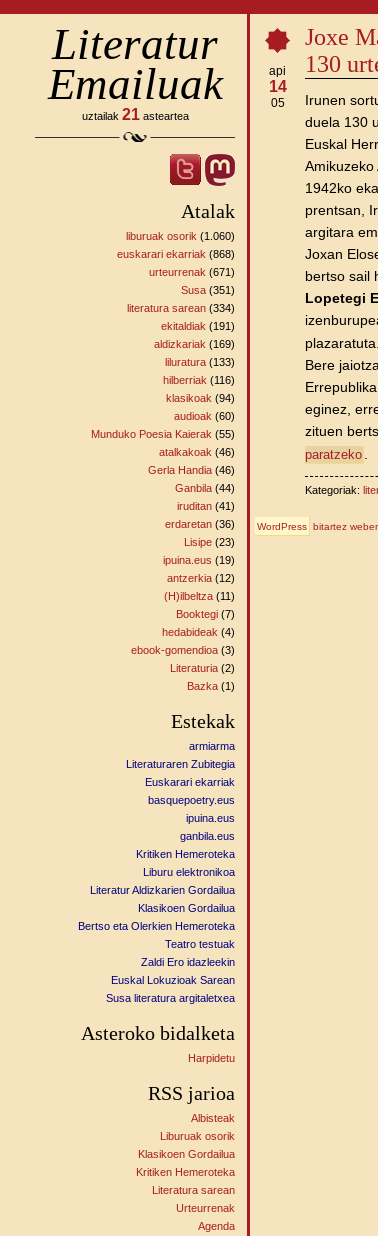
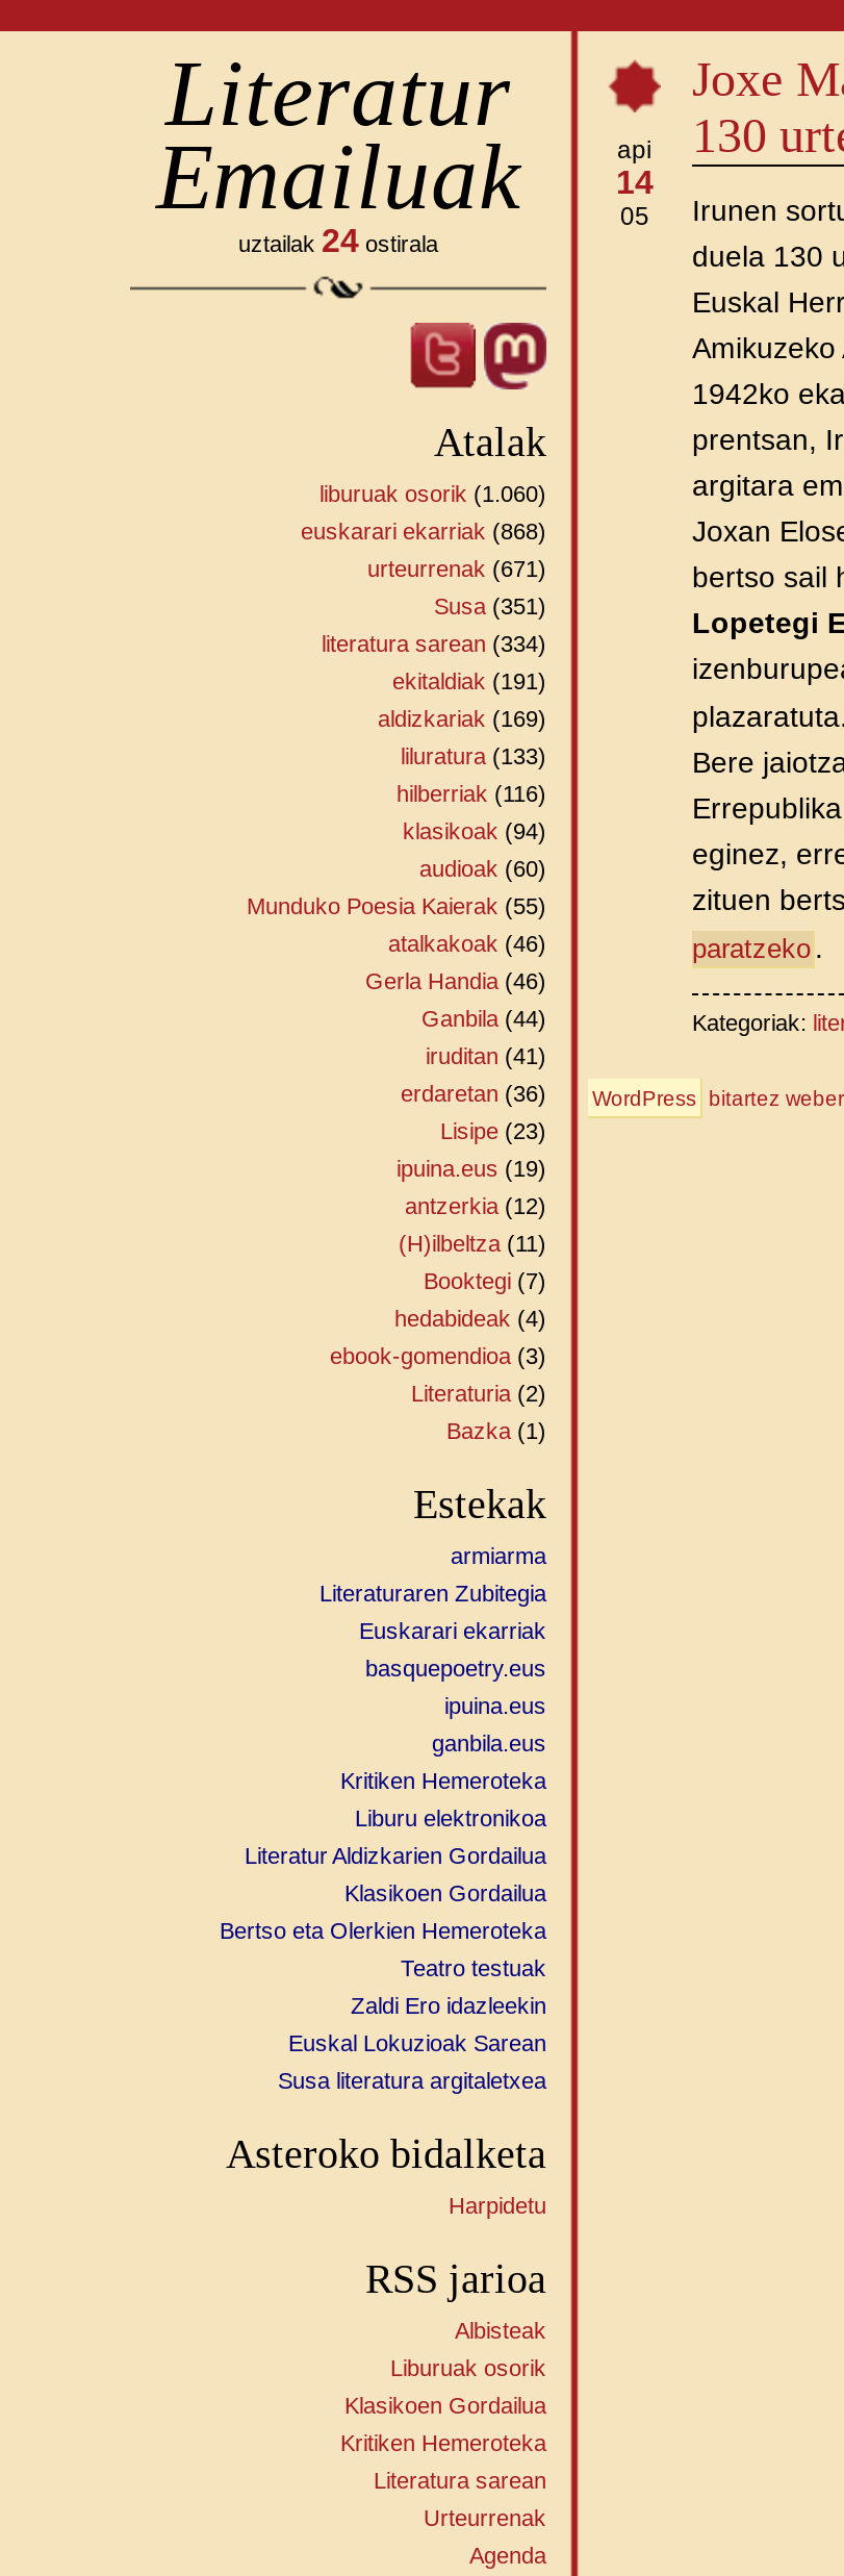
[81,106,188,123] uztailak 21 asteartea -> [238,223,438,258] uztailak 24 ostirala

